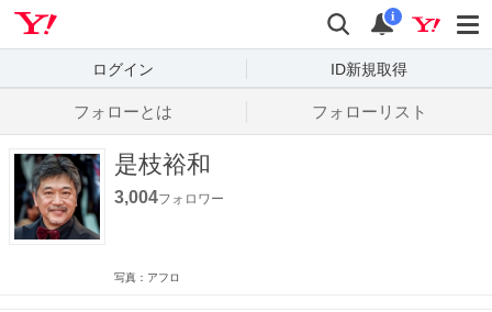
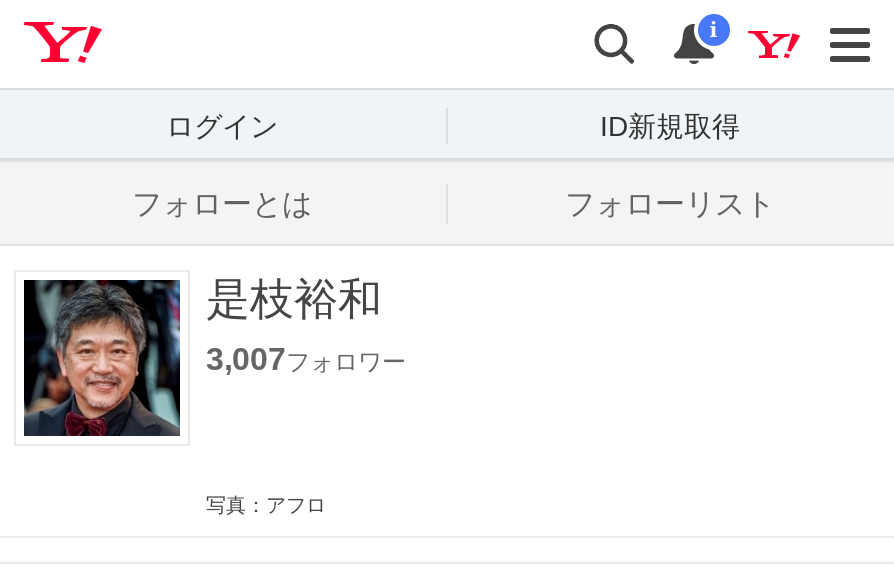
[114,188,224,207] 3,004フォロワー -> [206,342,406,376] 3,007フォロワー

